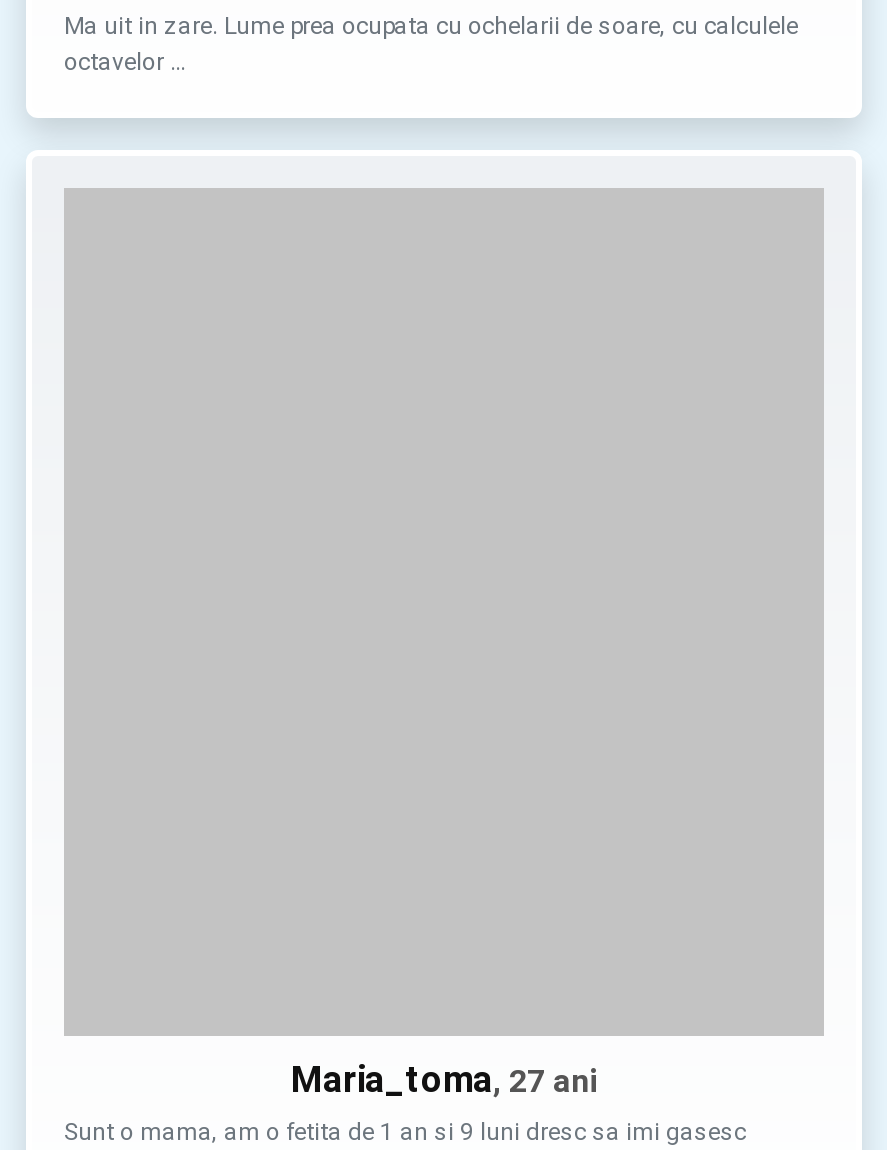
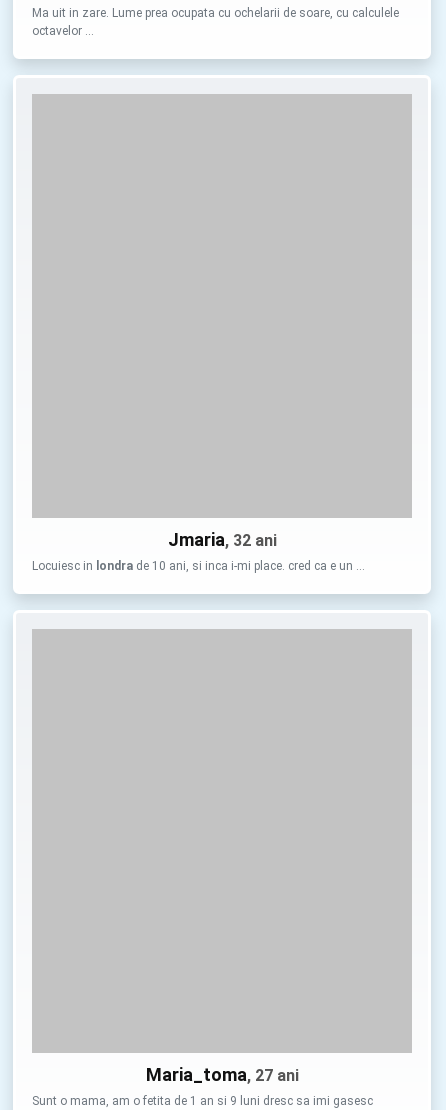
none -> [32,529,365,573] Jmaria, 32 ani | Locuiesc in londra de 10 ani, si inca i-mi place. cred ca e un …

